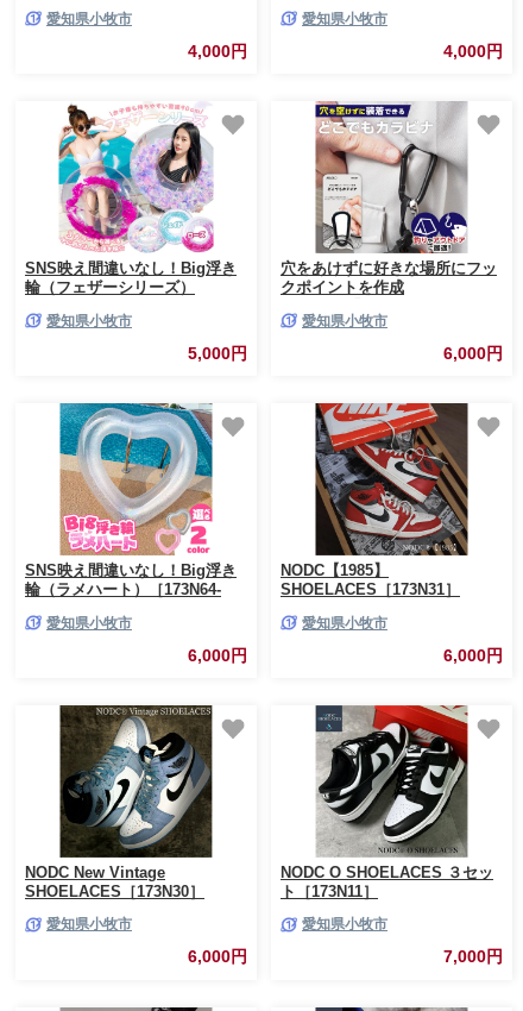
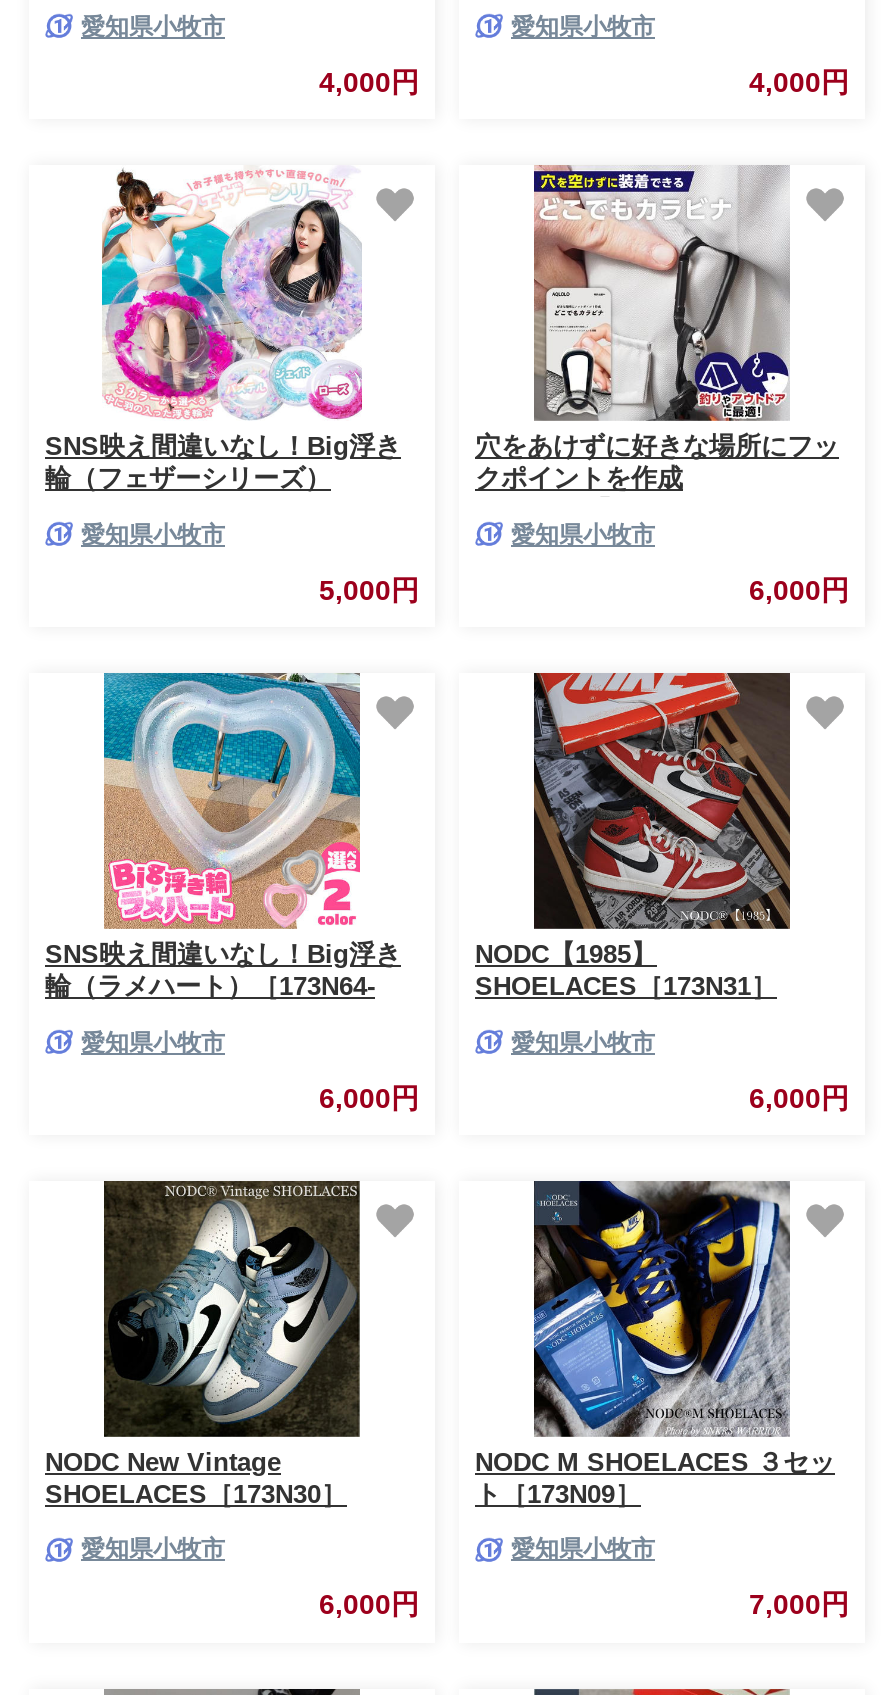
[281,704,493,881] [image] | NODC O SHOELACES ３セッ -> [475,1179,835,1477] [image] | NODC M SHOELACES ３セッ
[281,883,378,900] ト［173N11］ -> [475,1479,641,1509] ト［173N09］

